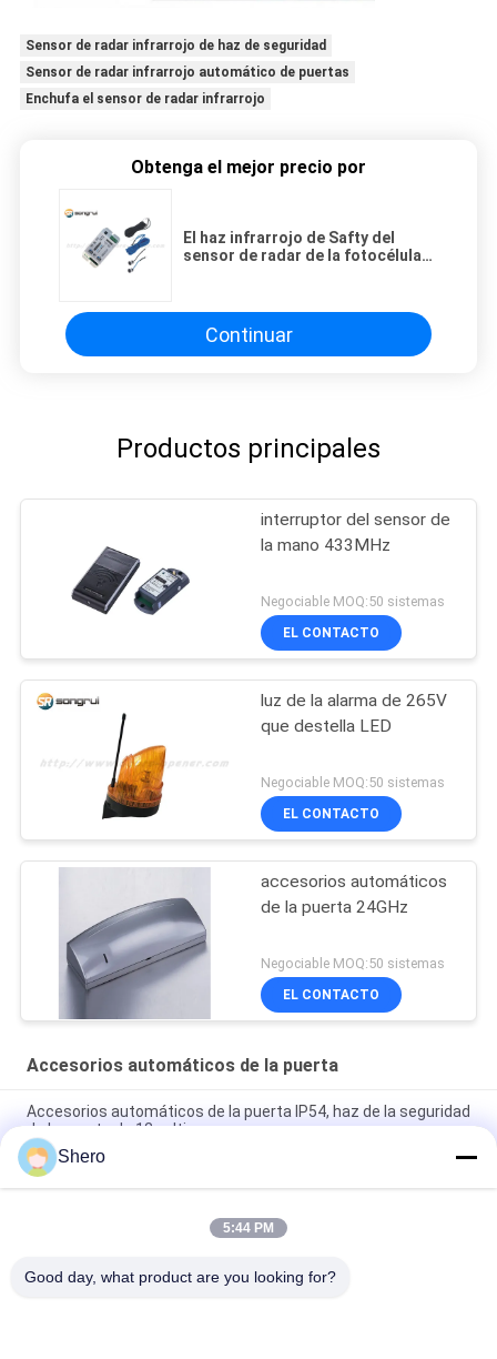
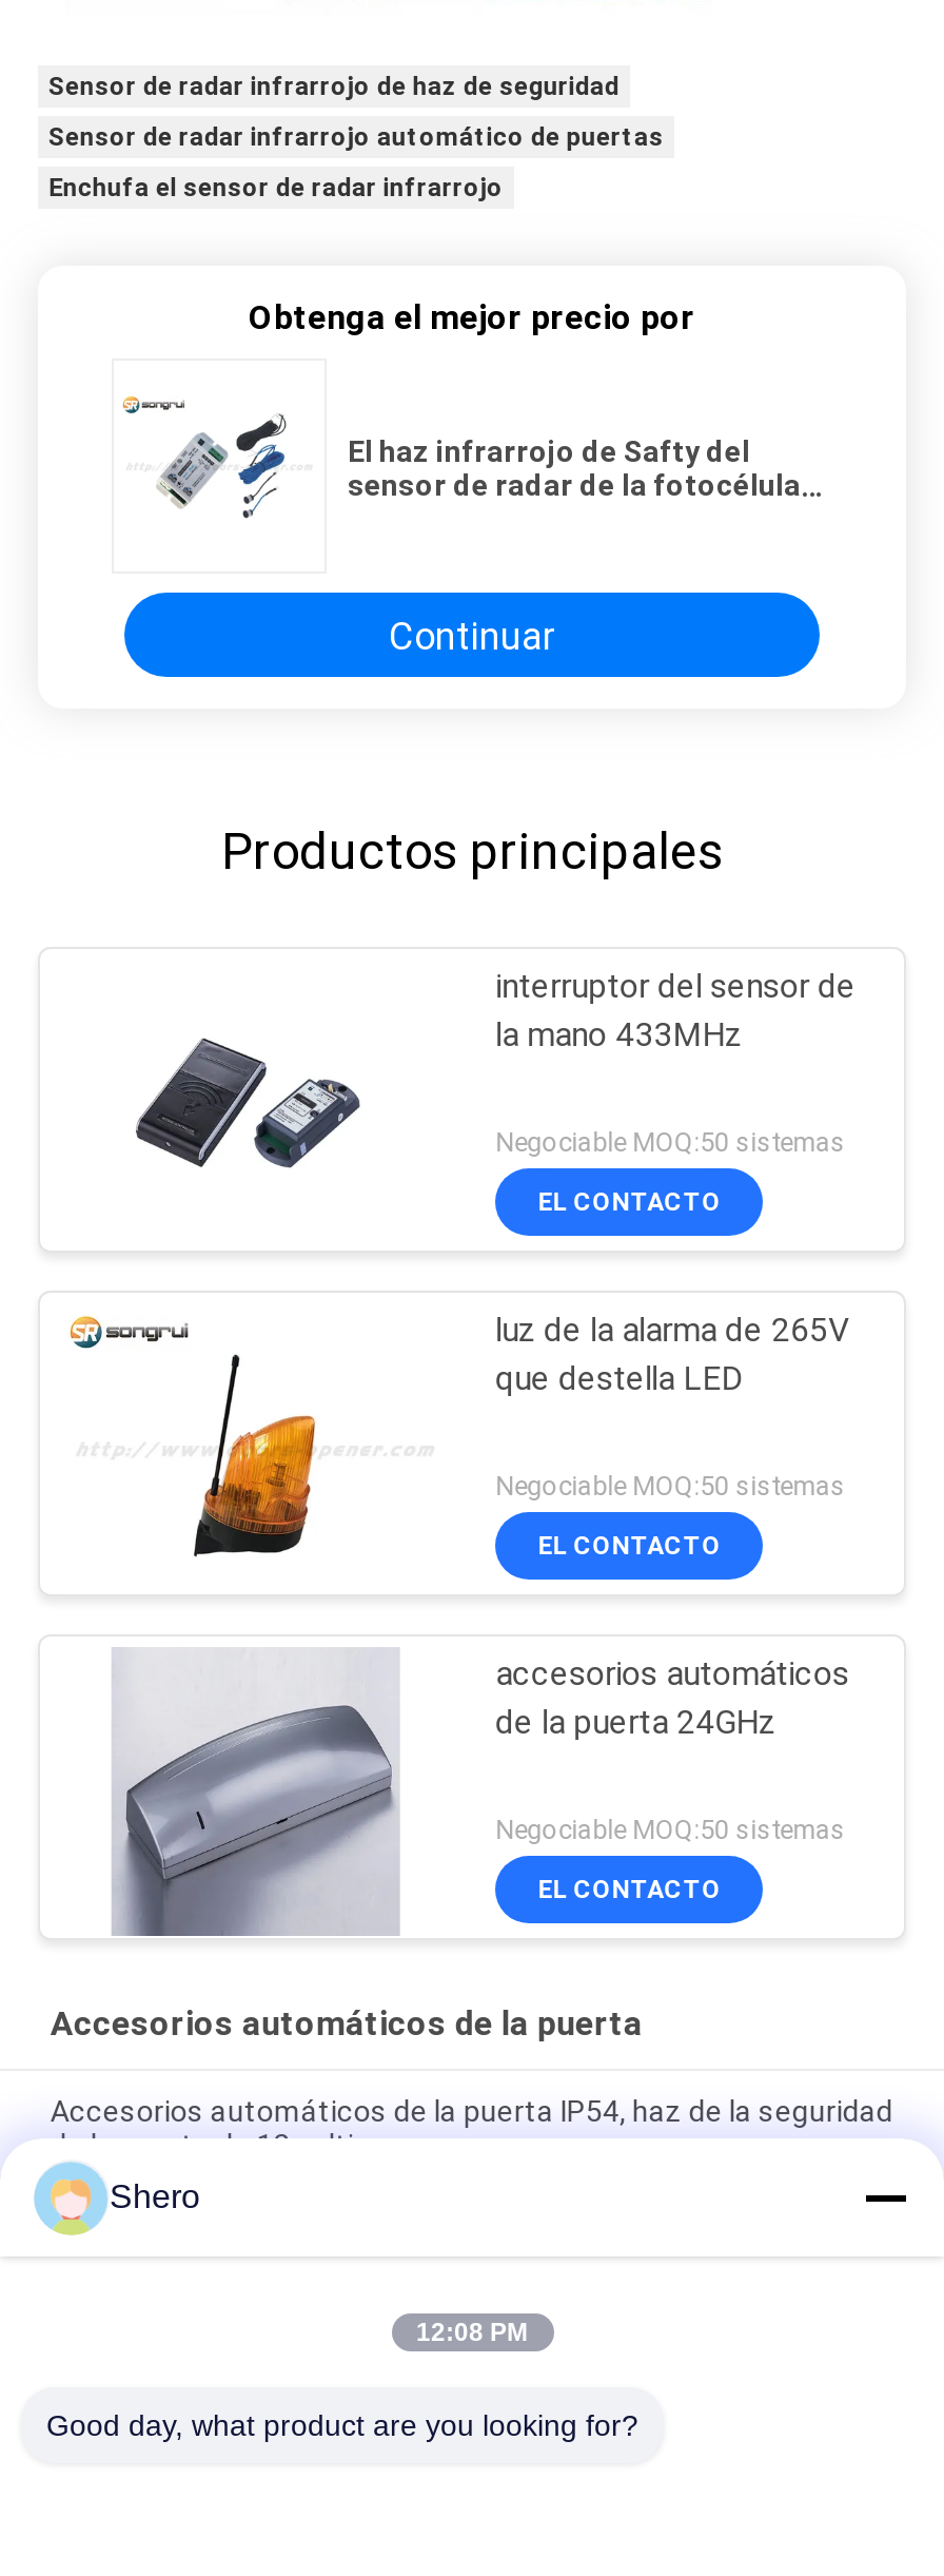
[223,1220,274,1236] 5:44 PM -> [416,2318,528,2347] 12:08 PM

